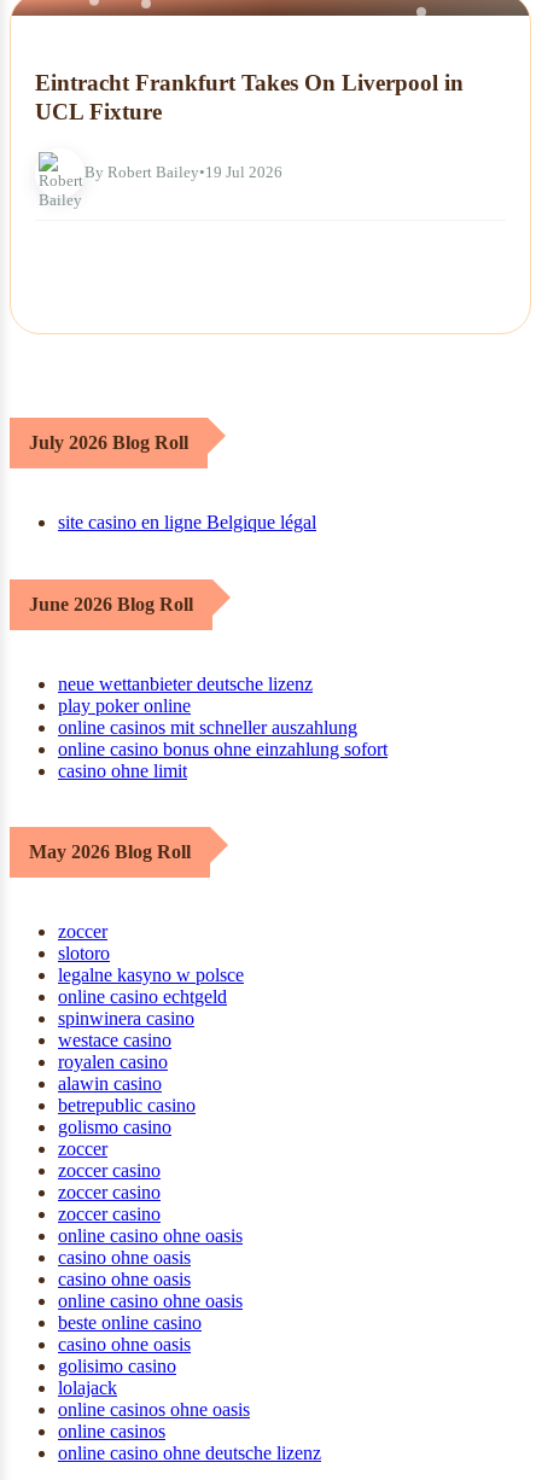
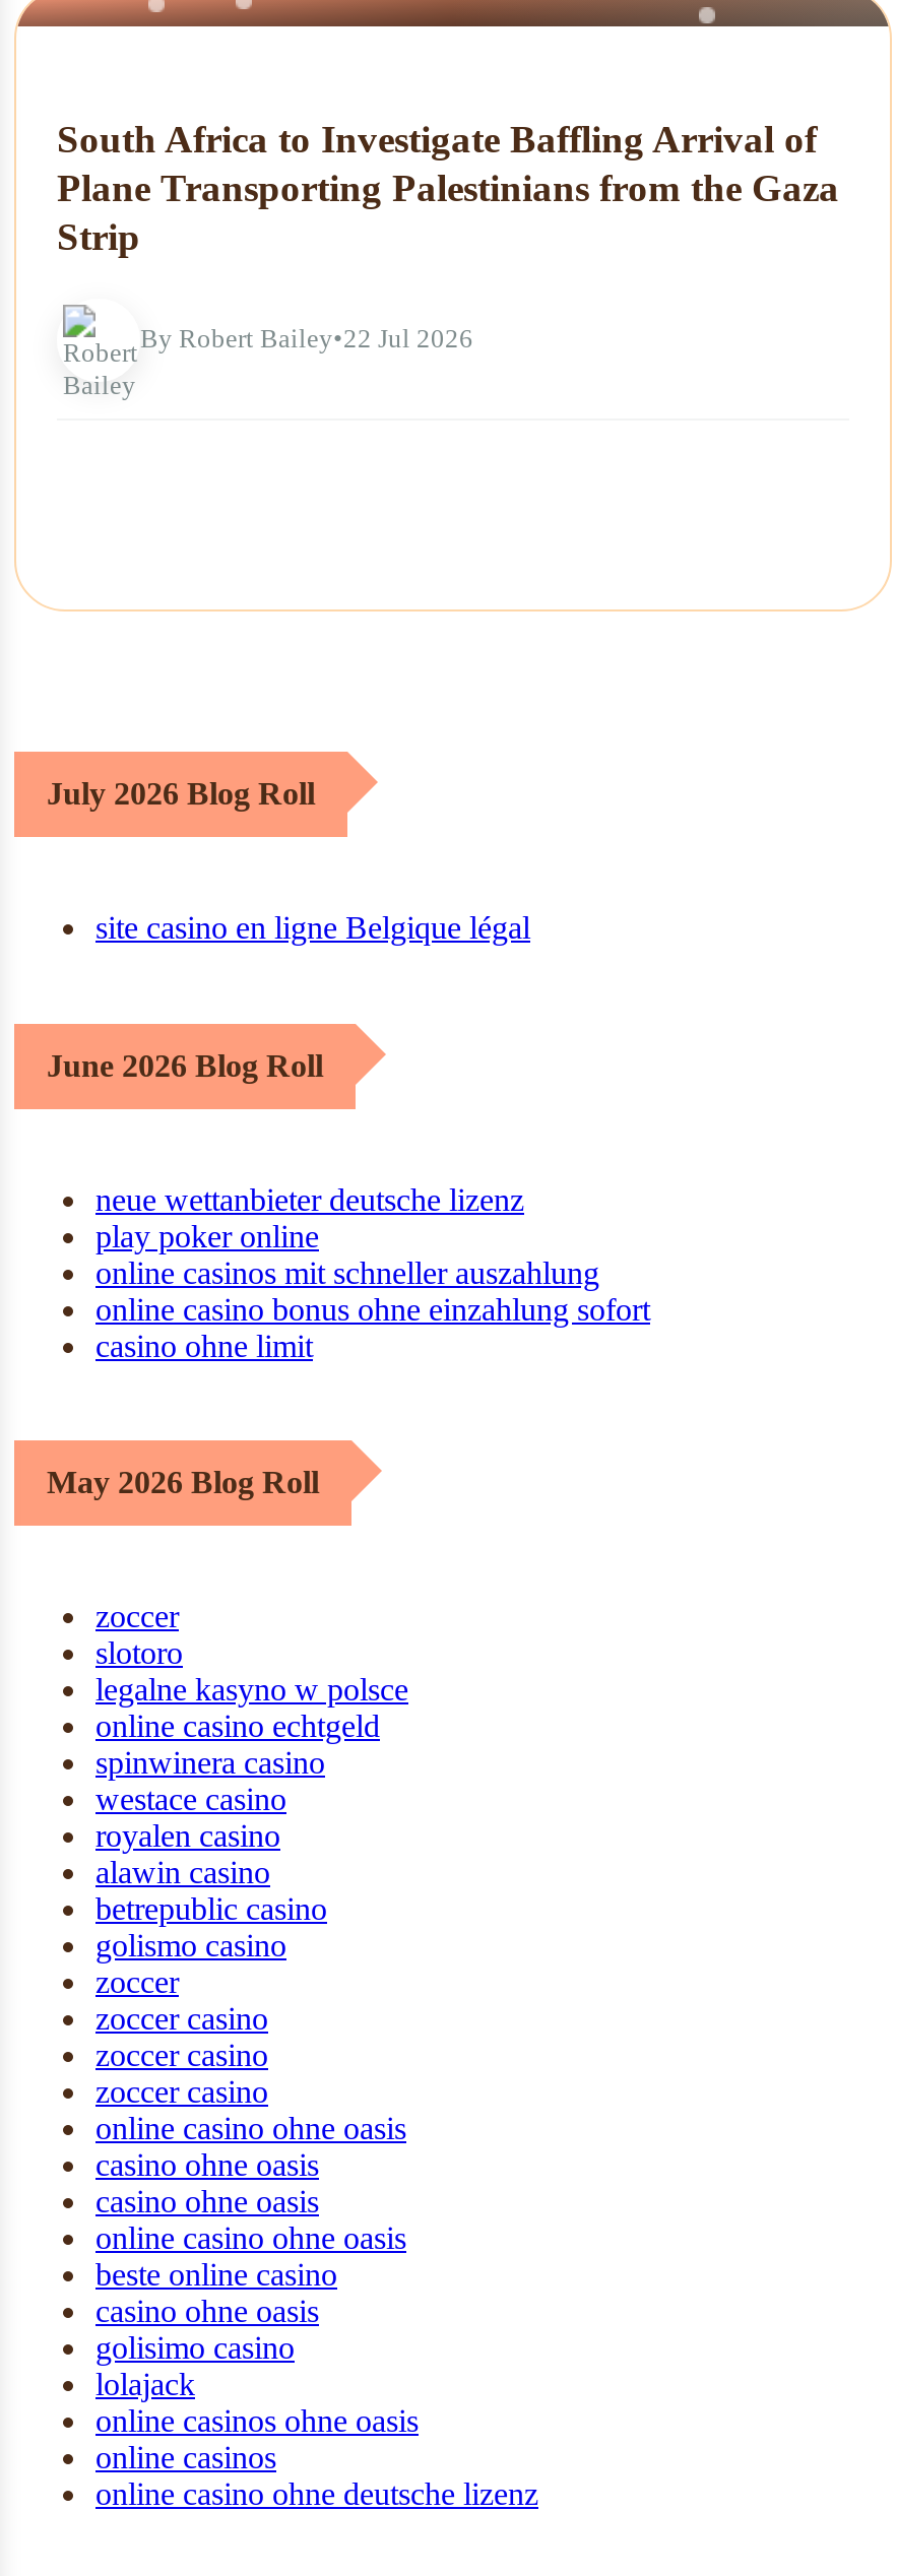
[35,70,464,124] Eintracht Frankfurt Takes On Liverpool in | UCL Fixture -> [57,117,839,258] South Africa to Investigate Baffling Arrival of | Plane Transporting Palestinians from the Gaza | Strip
[85,163,282,181] By Robert Bailey•19 Jul 2026 -> [140,324,473,354] By Robert Bailey•22 Jul 2026

